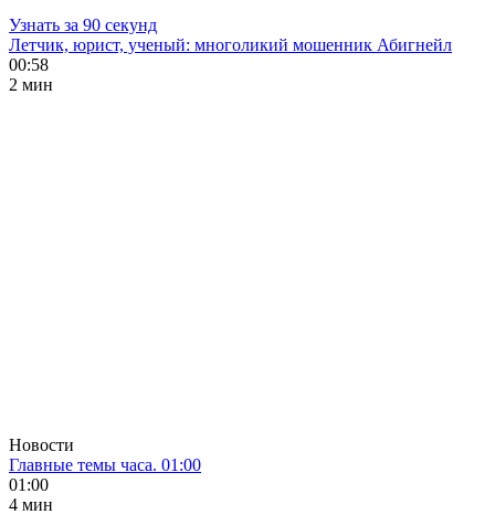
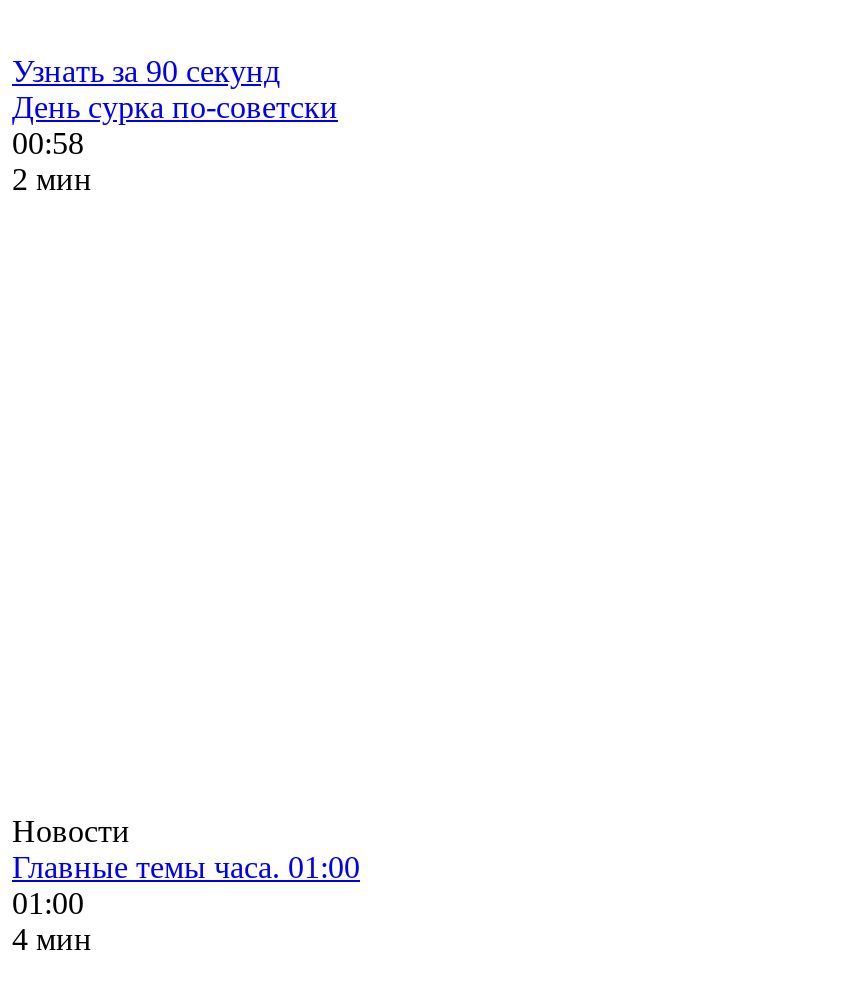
[9,35,452,54] Летчик, юрист, ученый: многоликий мошенник Абигнейл -> [12,90,338,124] День сурка по-советски

